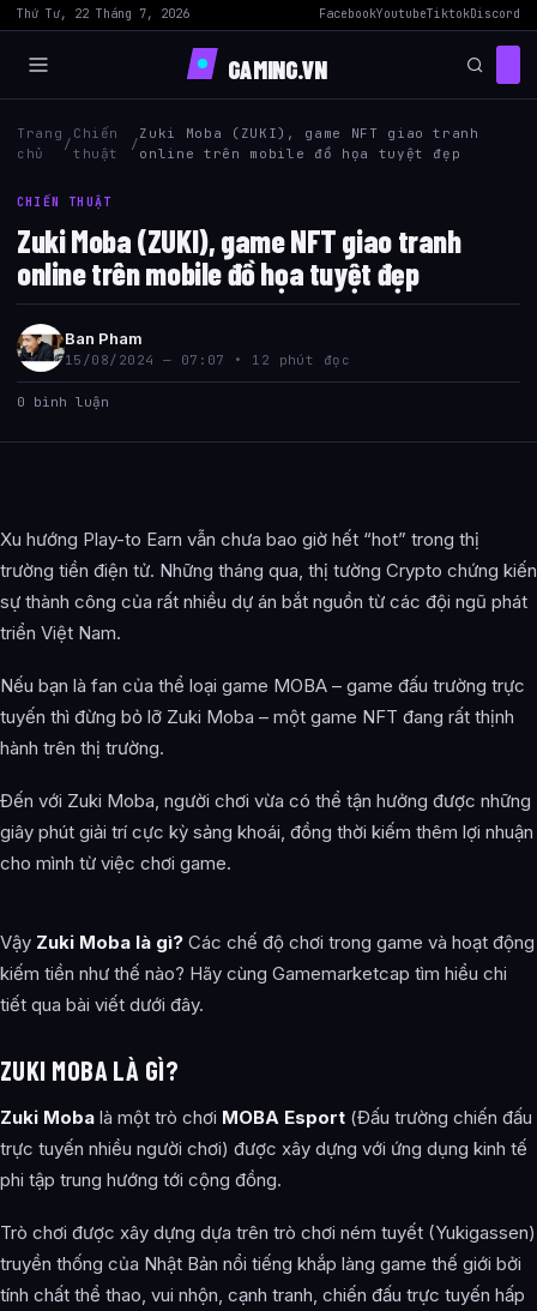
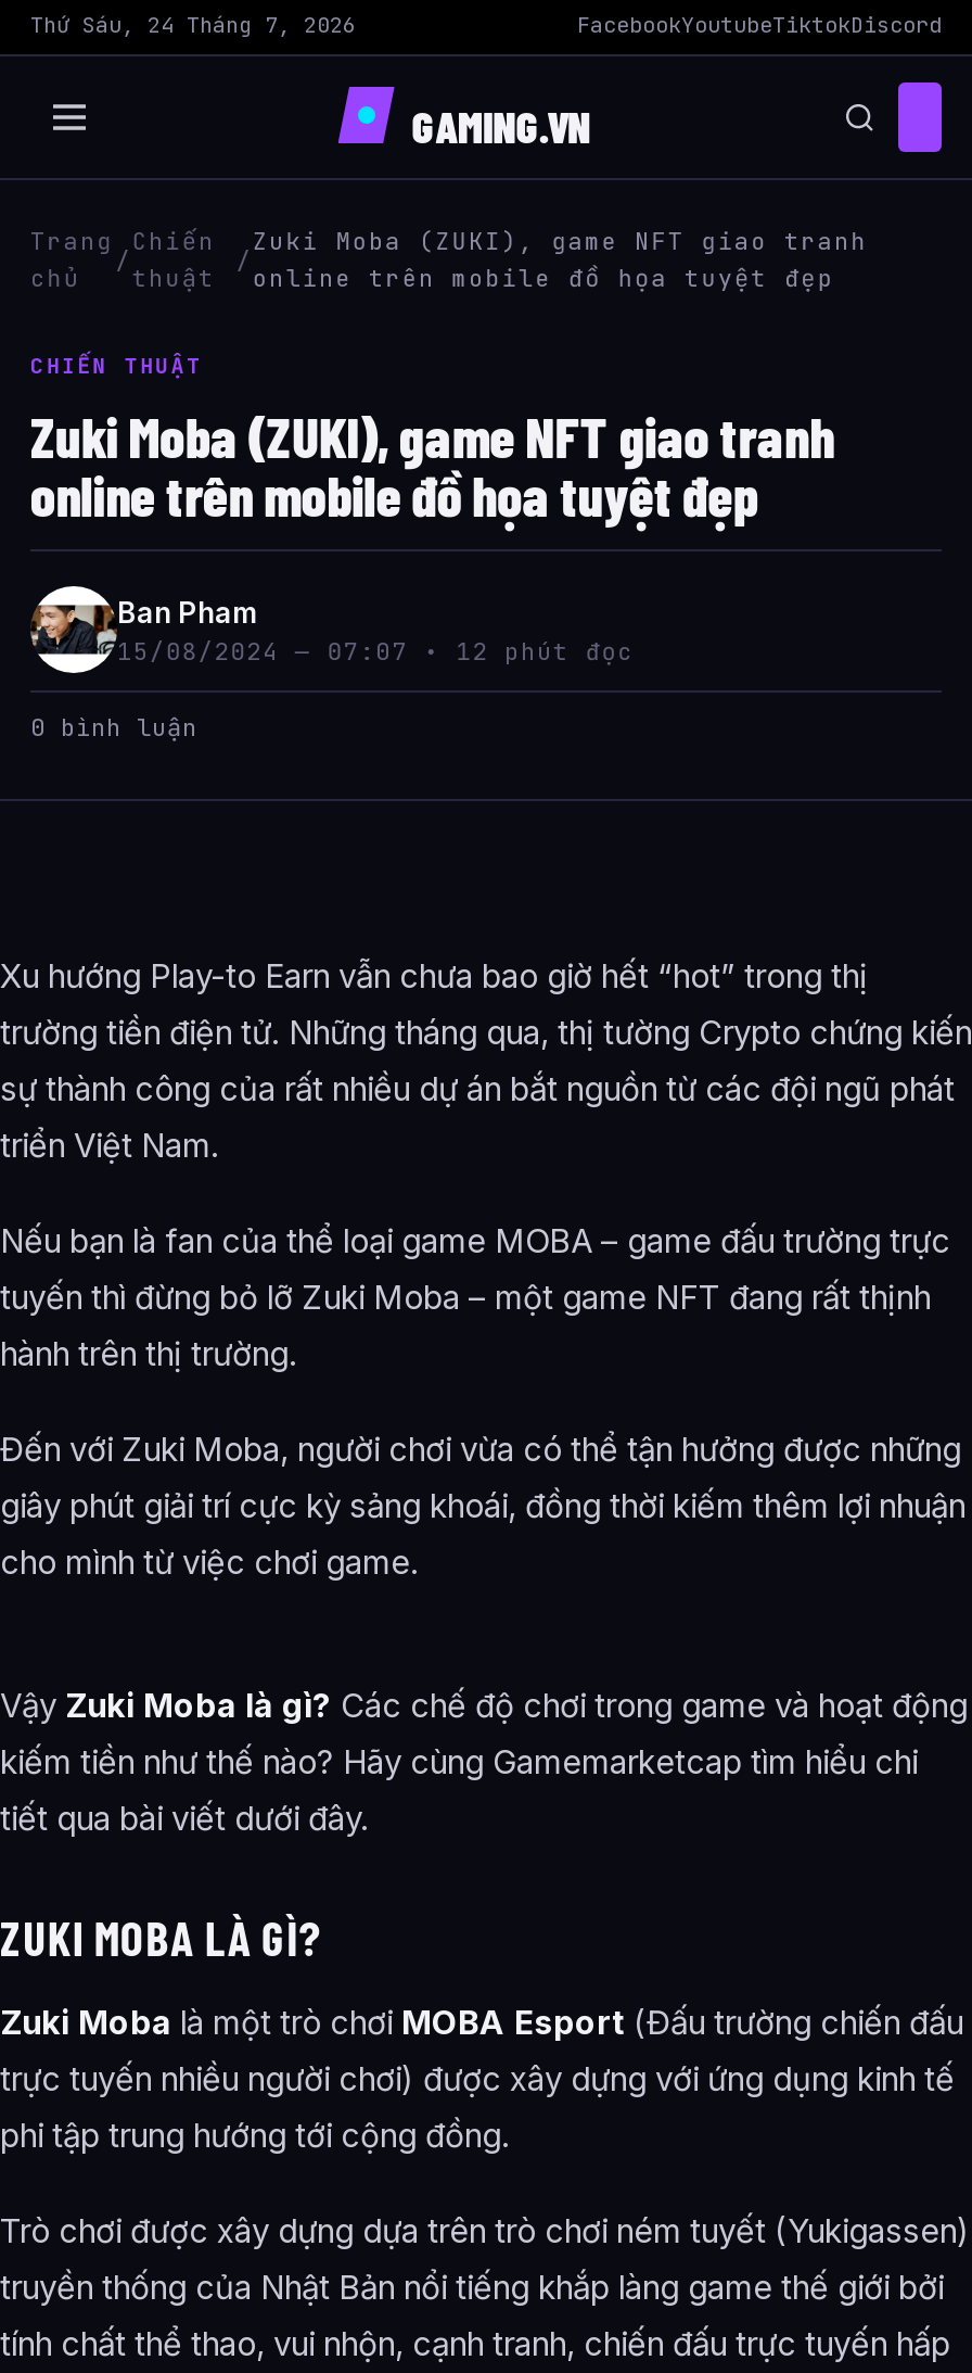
[17,5,189,21] Thứ Tư, 22 Tháng 7, 2026 -> [30,10,356,38] Thứ Sáu, 24 Tháng 7, 2026

